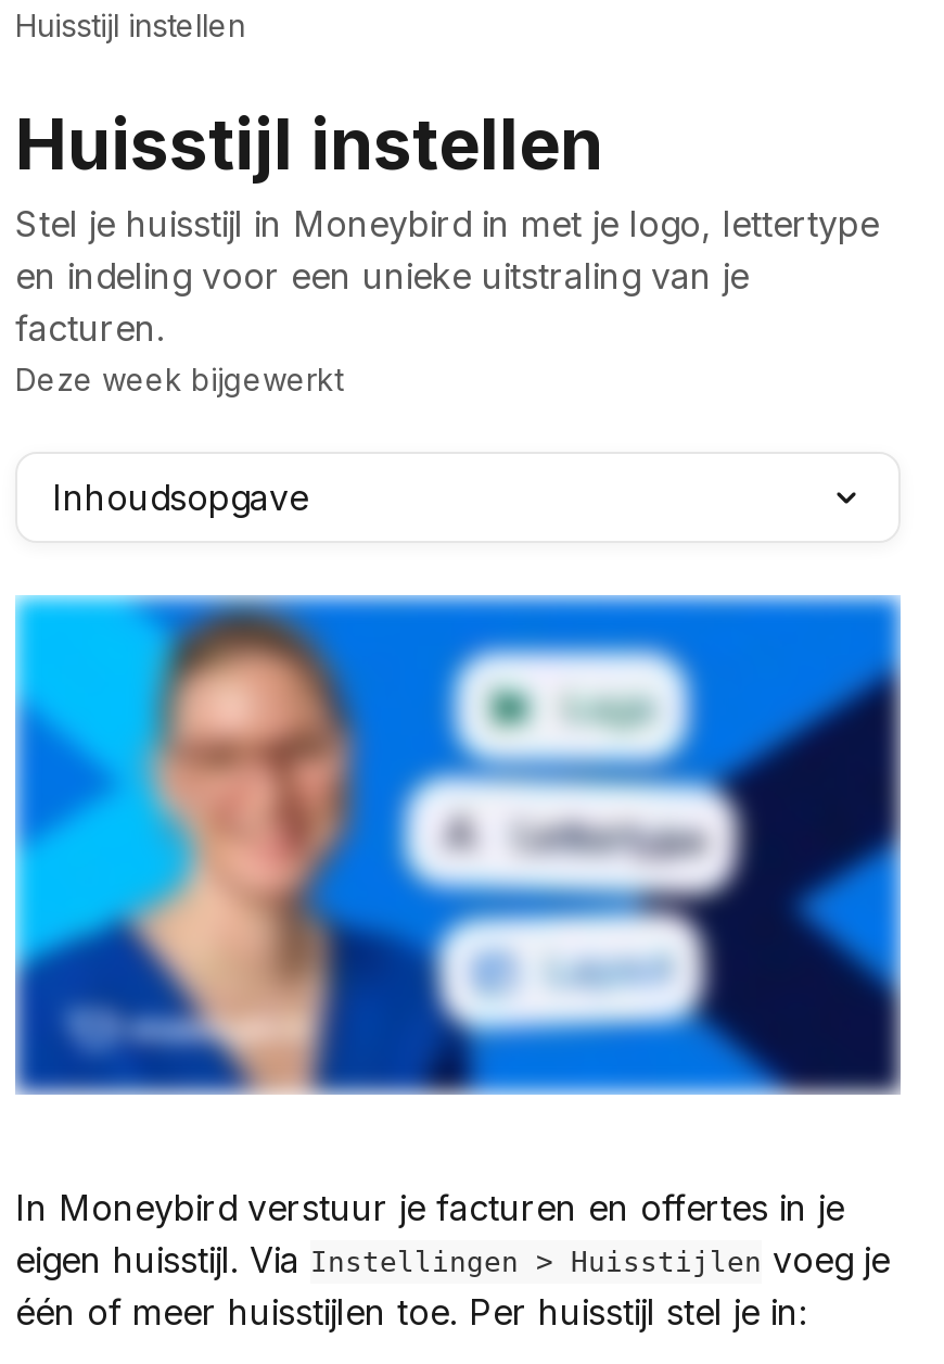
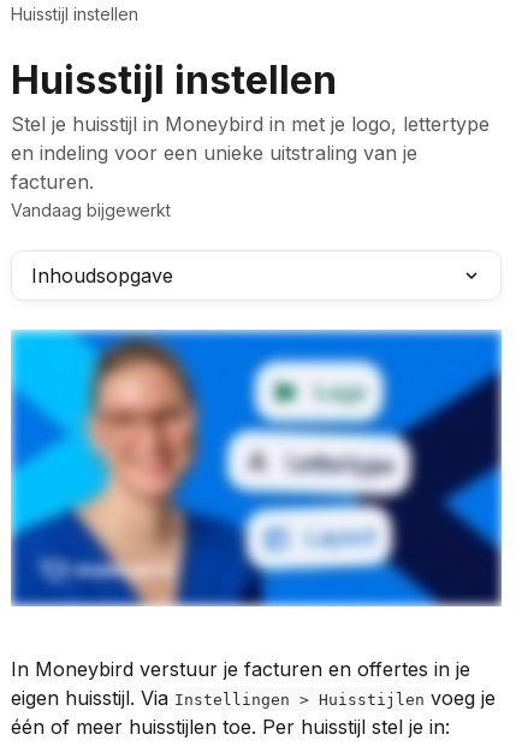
[15,361,343,397] Deze week bijgewerkt -> [11,200,171,220] Vandaag bijgewerkt

